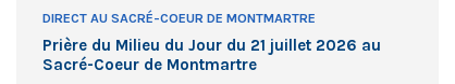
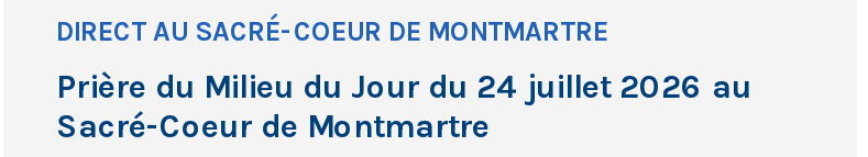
[42,36,381,55] Prière du Milieu du Jour du 21 juillet 2026 au -> [56,67,751,106] Prière du Milieu du Jour du 24 juillet 2026 au

